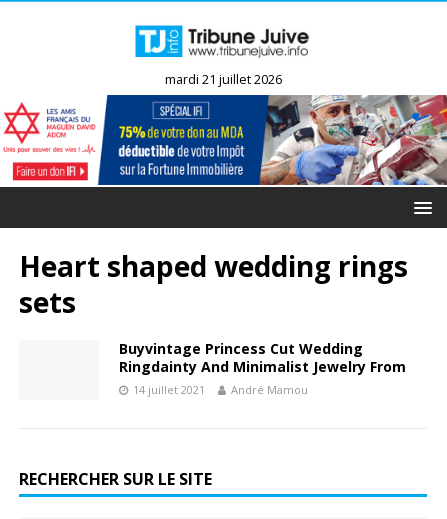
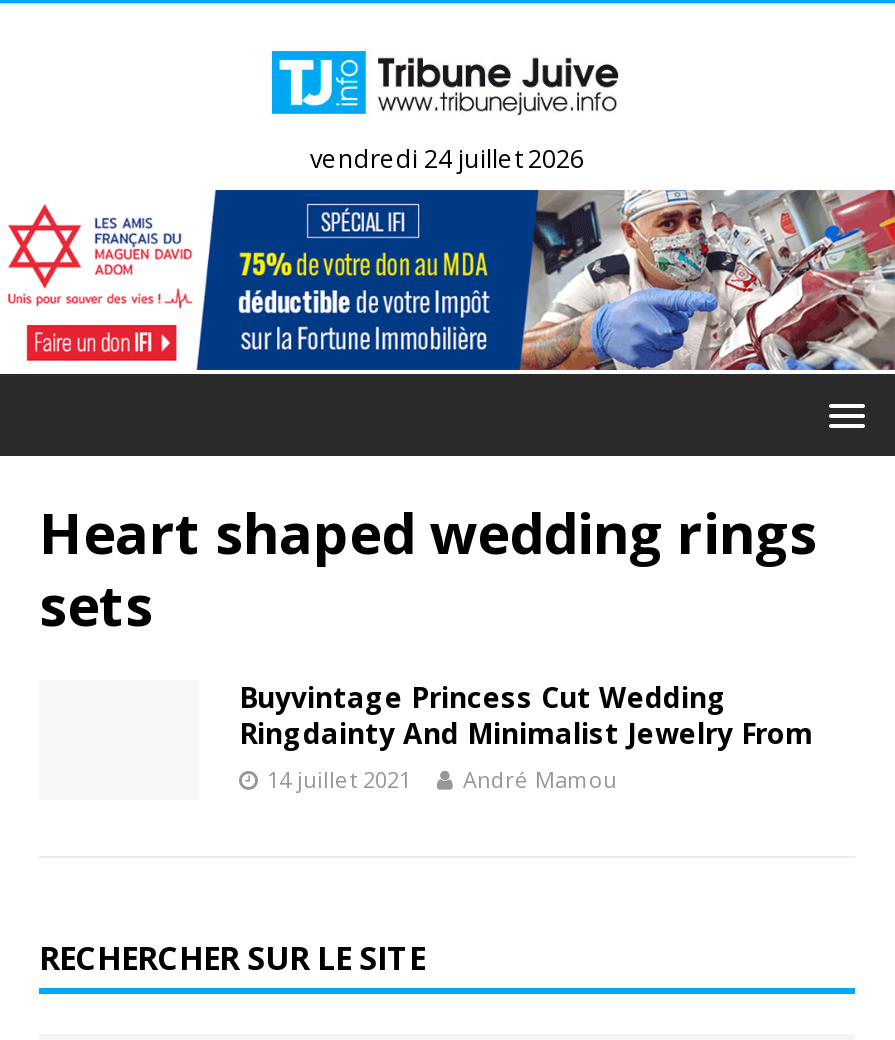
[164,71,281,88] mardi 21 juillet 2026 -> [310,143,584,177] vendredi 24 juillet 2026

